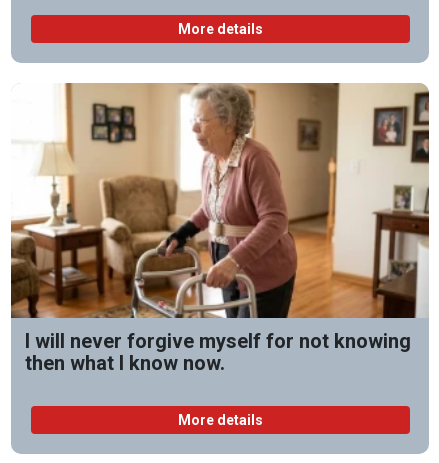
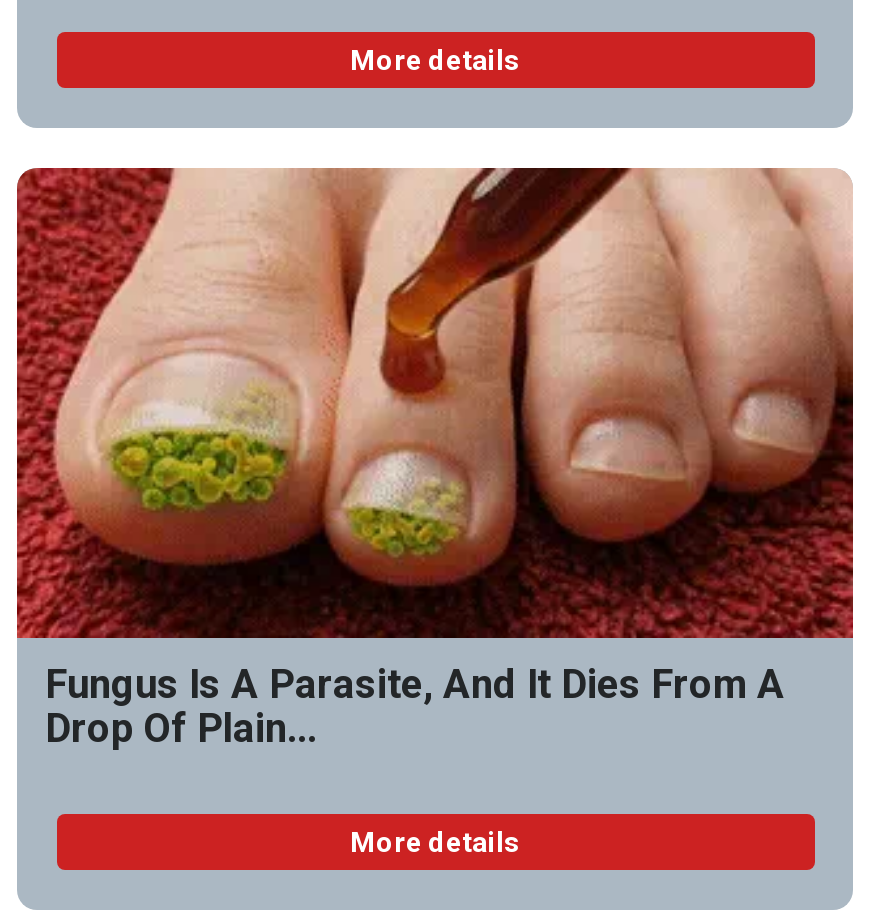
[10,82,430,375] [image] | I will never forgive myself for not knowing | then what I know now. -> [15,166,855,752] [image] | Fungus Is A Parasite, And It Dies From A | Drop Of Plain...

